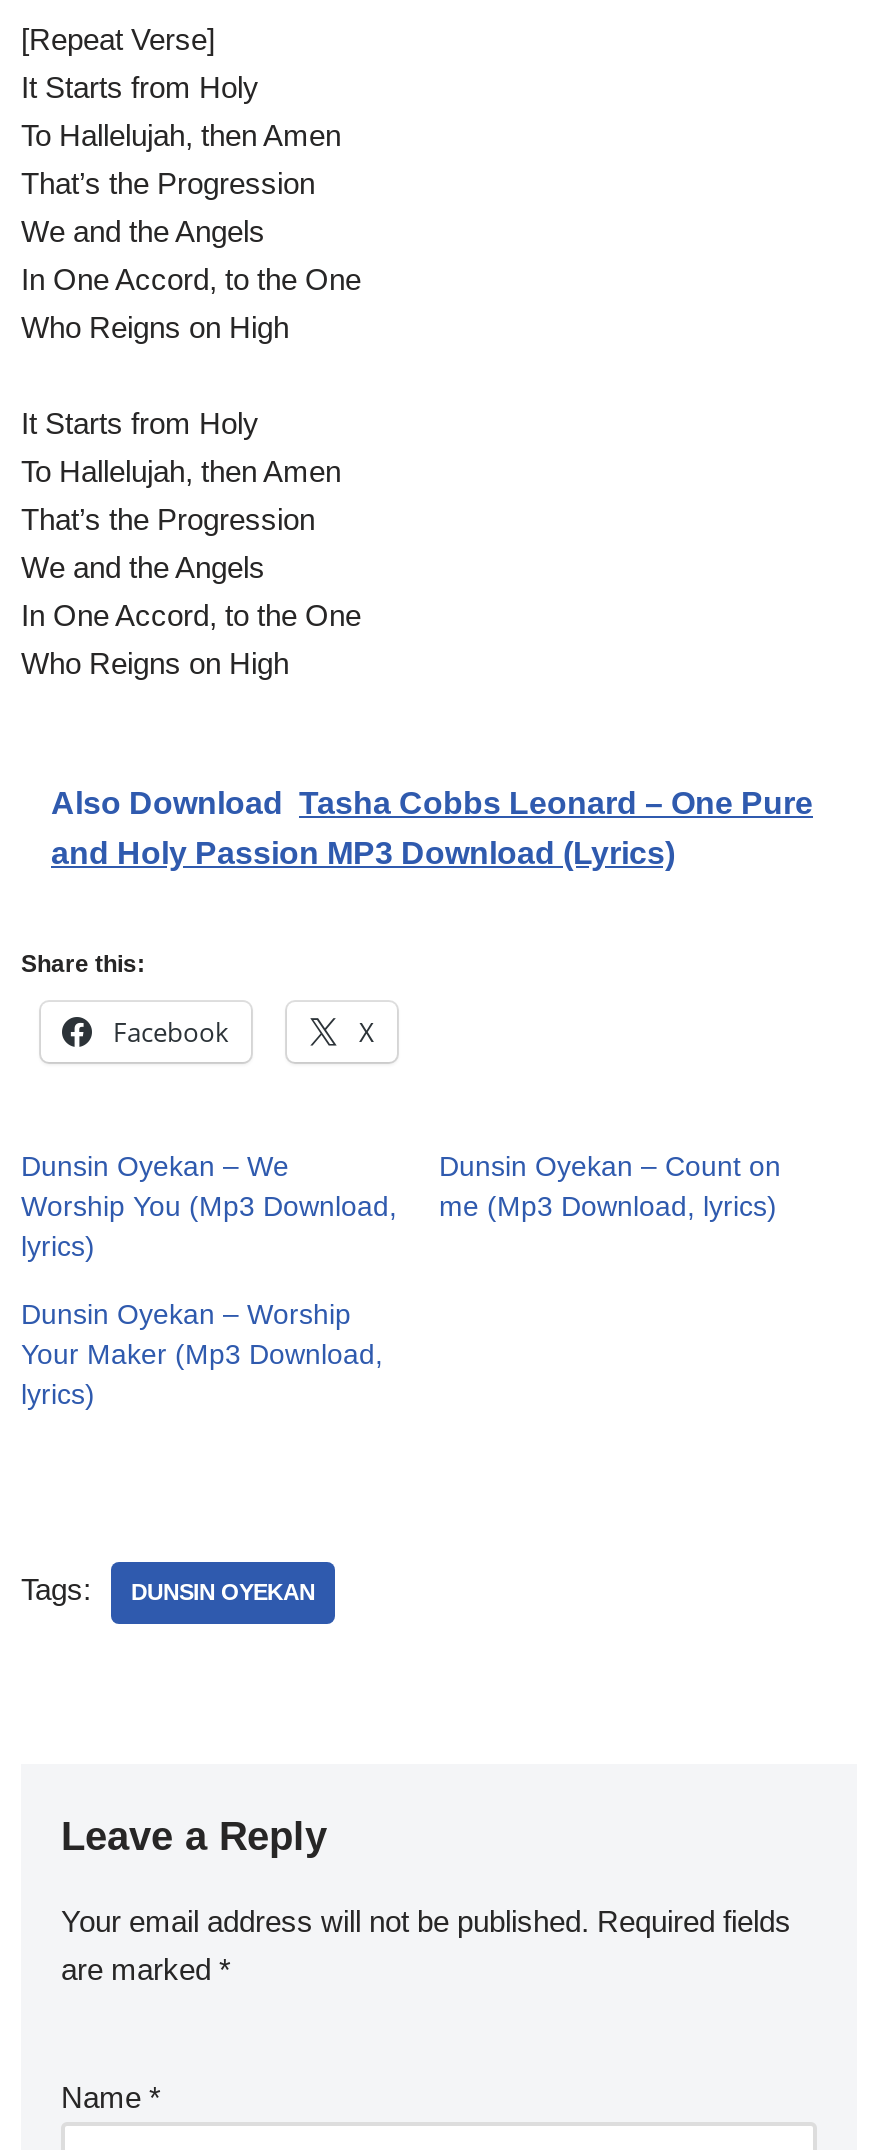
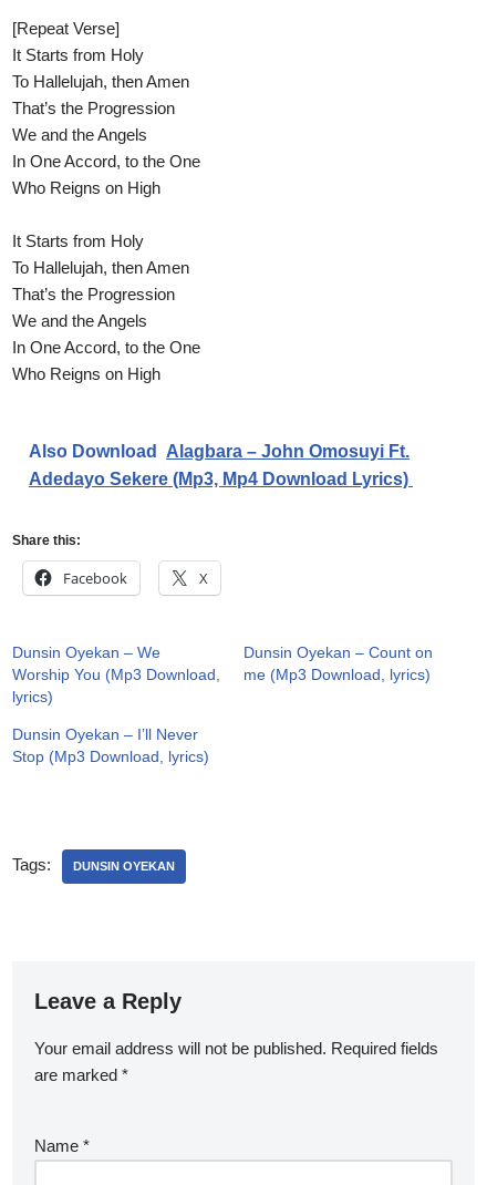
[51,787,813,821] Also Download Tasha Cobbs Leonard – One Pure -> [29,442,410,461] Also Download Alagbara – John Omosuyi Ft.
[51,837,675,871] and Holy Passion MP3 Download (Lyrics) -> [29,470,413,489] Adedayo Sekere (Mp3, Mp4 Download Lyrics)
[21,1299,383,1411] Dunsin Oyekan – Worship | Your Maker (Mp3 Download, | lyrics) -> [12,726,209,766] Dunsin Oyekan – I’ll Never | Stop (Mp3 Download, lyrics)

